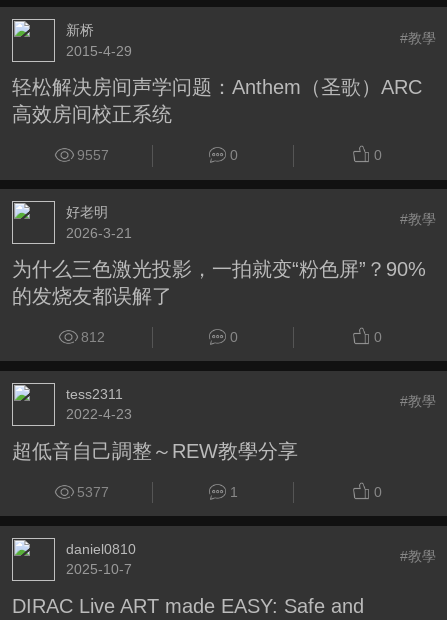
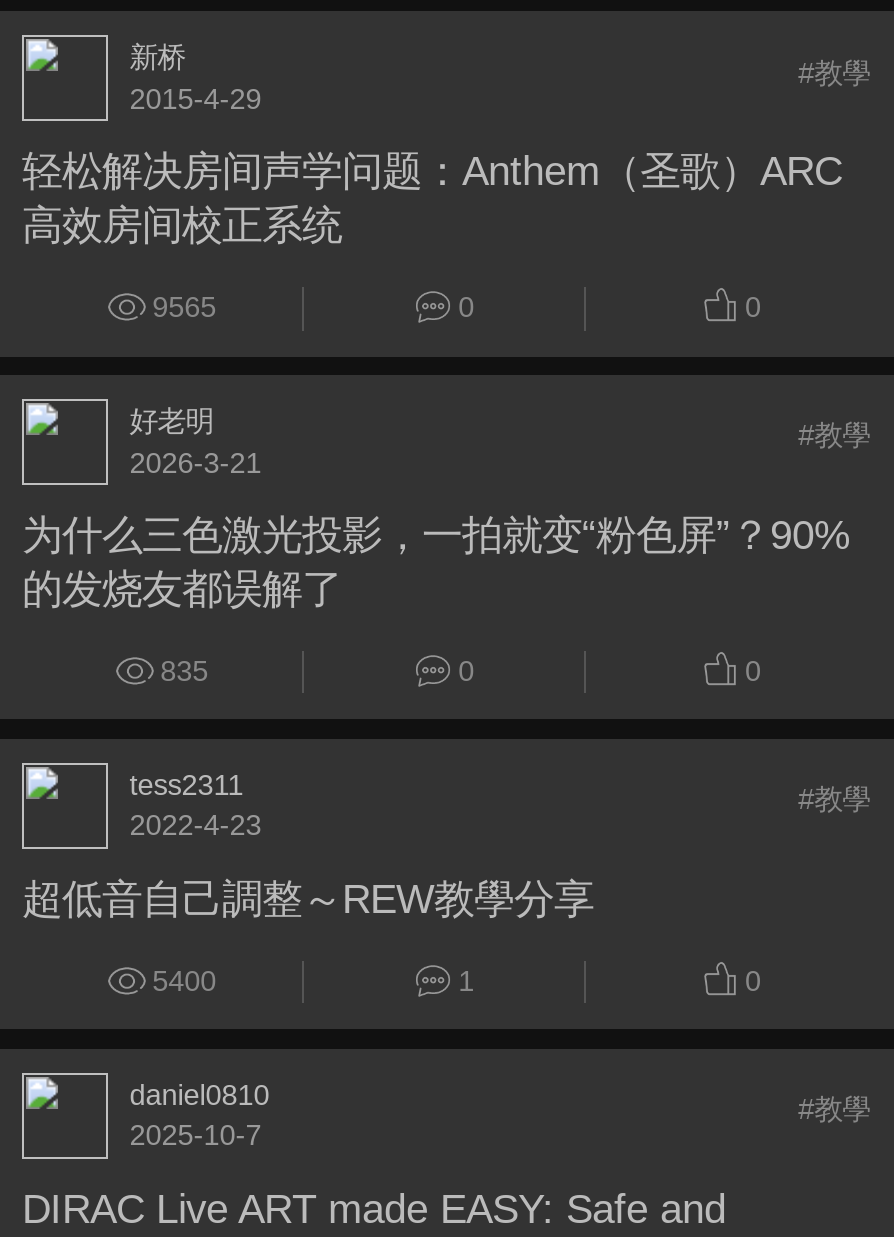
[77,147,109,163] 9557 -> [152,291,216,323] 9565
[81,329,105,345] 812 -> [160,655,208,687] 835
[77,484,109,500] 5377 -> [152,964,216,996] 5400

